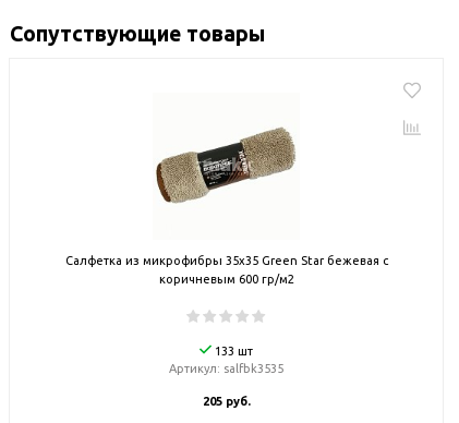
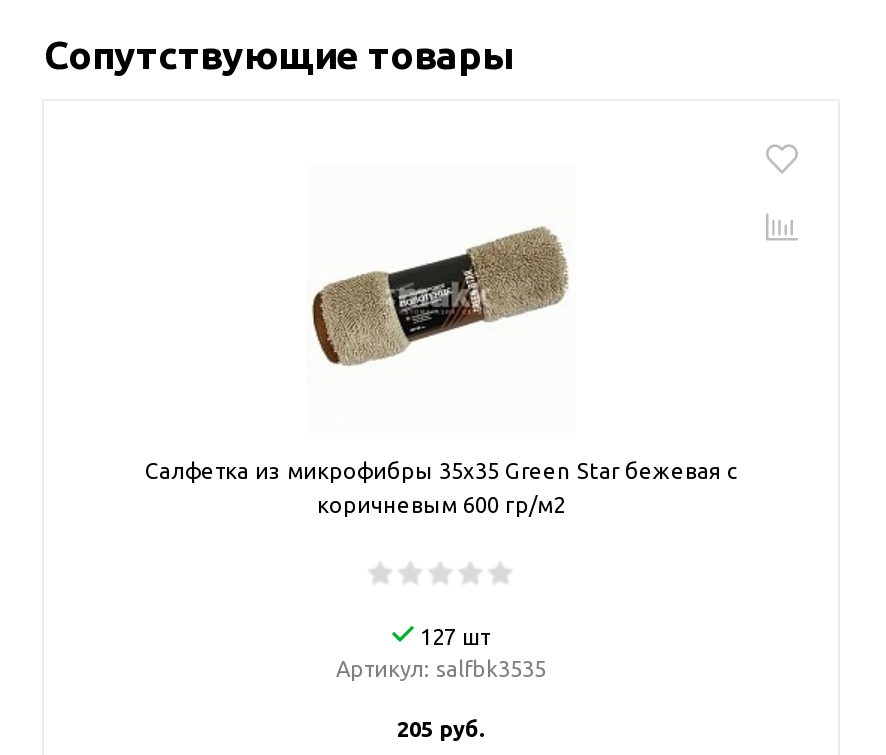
[212,345,253,358] 133 шт -> [414,625,490,649] 127 шт

